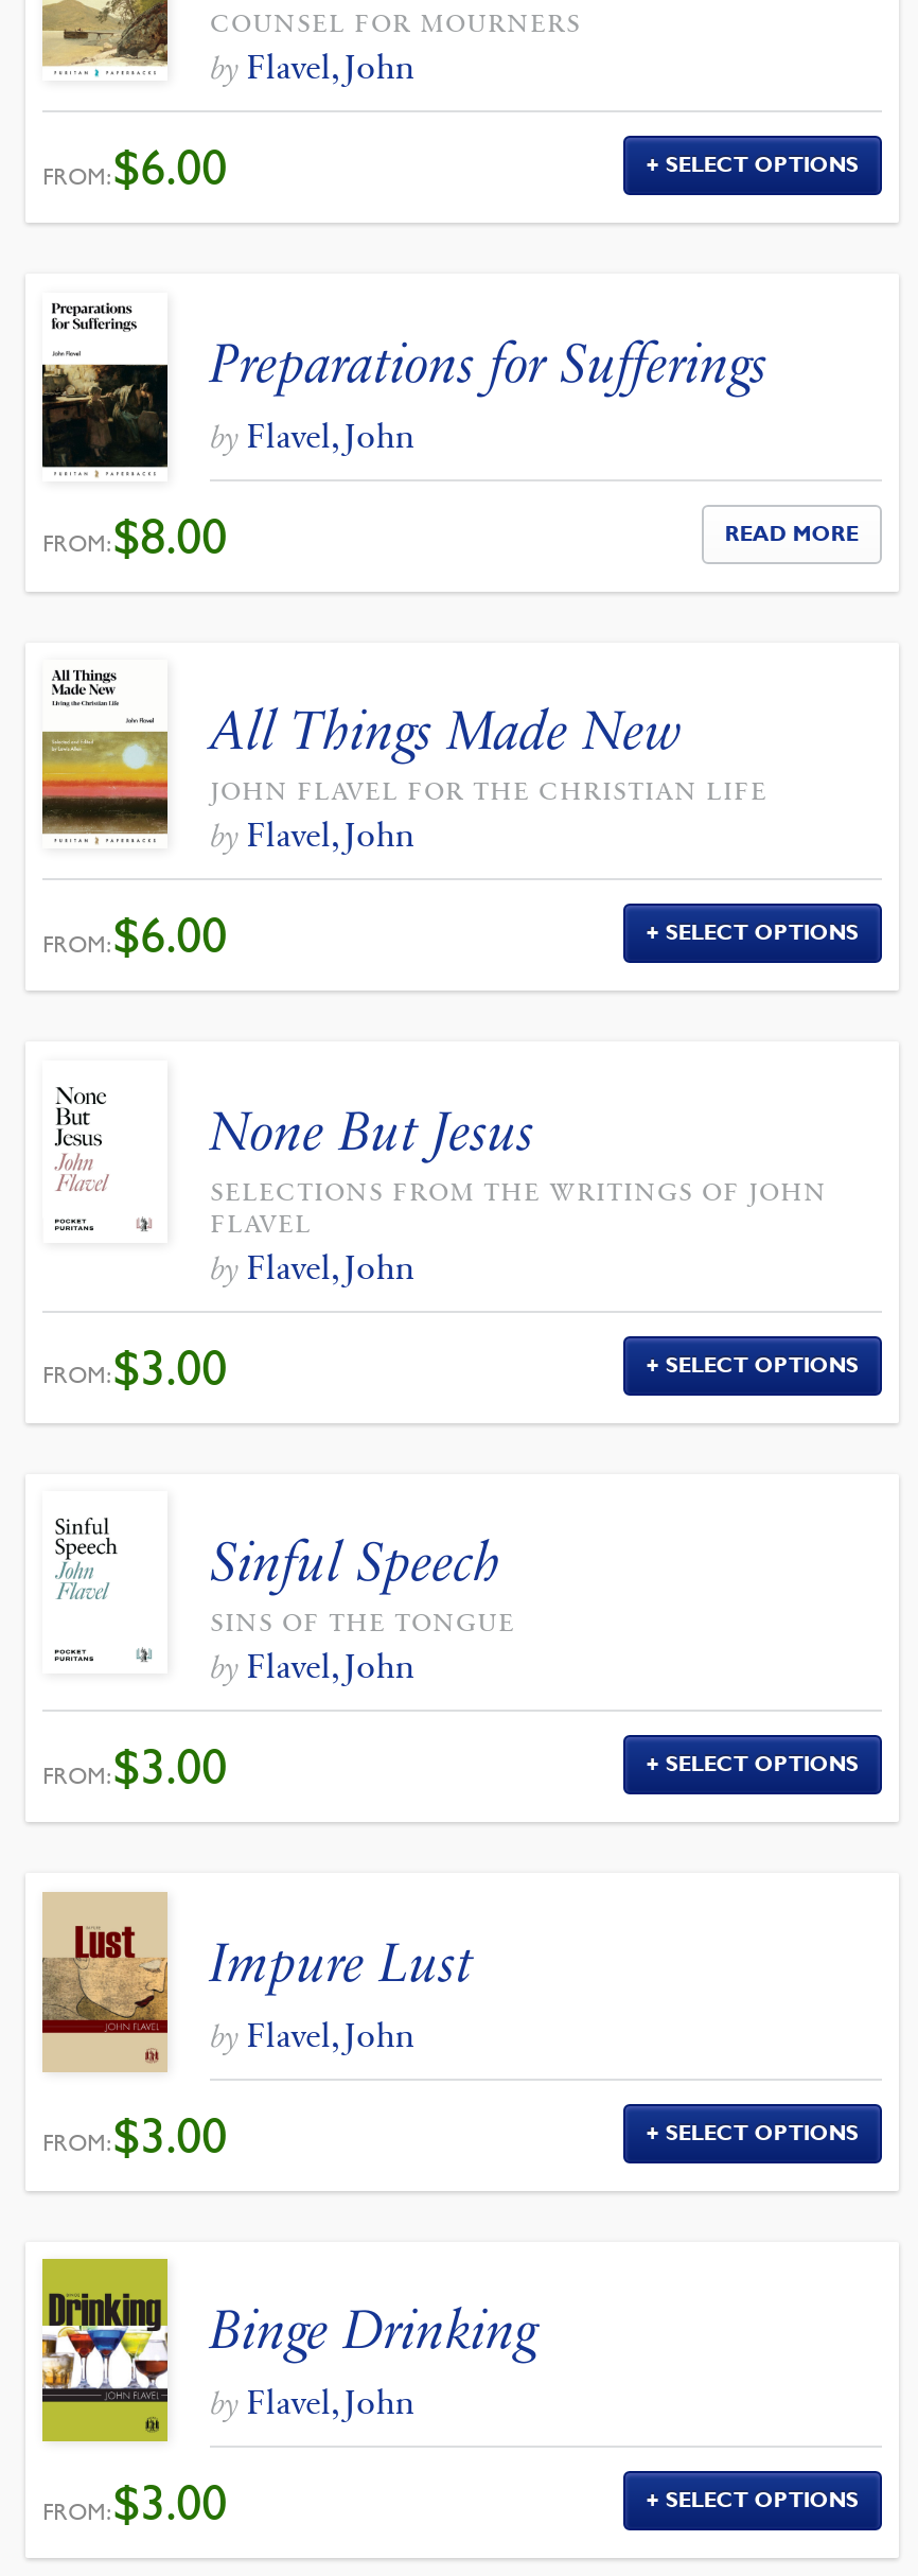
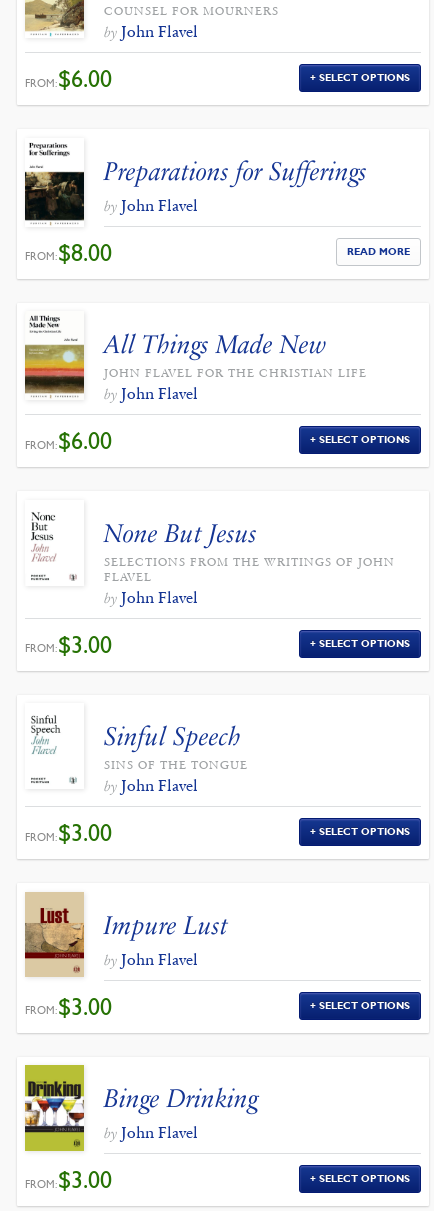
[211,47,414,87] by Flavel, John -> [104,22,198,41] by John Flavel
[211,415,414,455] by Flavel, John -> [104,196,198,215] by John Flavel
[211,815,414,855] by Flavel, John -> [104,384,198,403] by John Flavel
[211,1246,414,1287] by Flavel, John -> [104,588,198,607] by John Flavel
[211,1646,414,1686] by Flavel, John -> [104,776,198,795] by John Flavel
[211,2014,414,2054] by Flavel, John -> [104,949,198,968] by John Flavel
[211,2382,414,2422] by Flavel, John -> [104,1123,198,1142] by John Flavel

